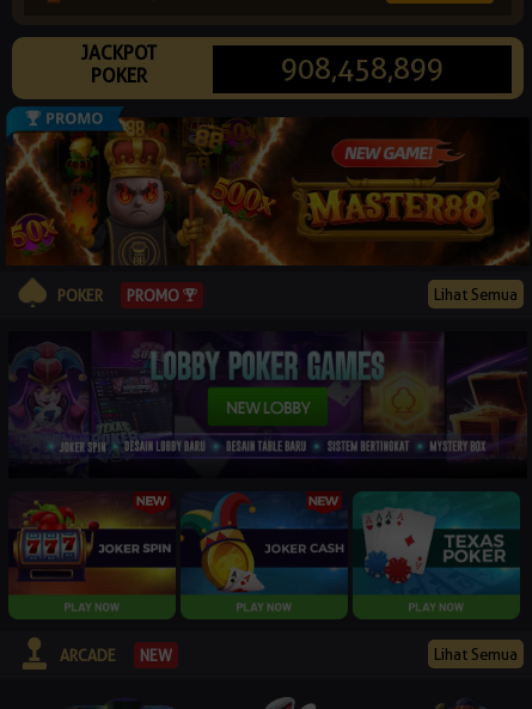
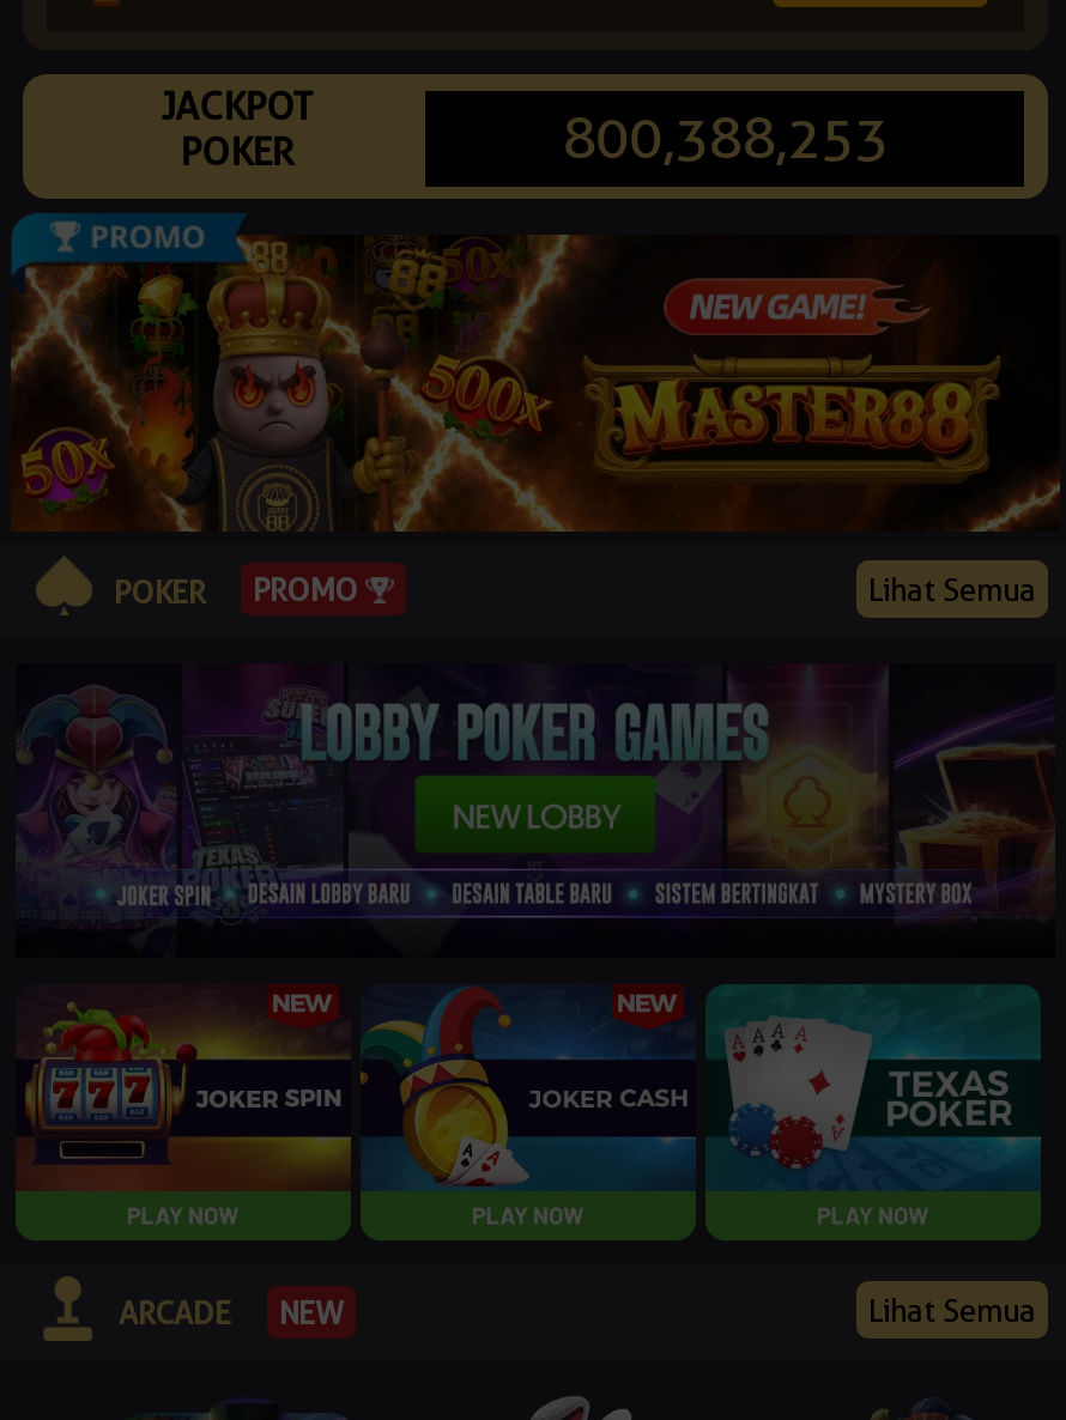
[281,52,444,86] 908,458,899 -> [562,103,888,173] 800,388,253

